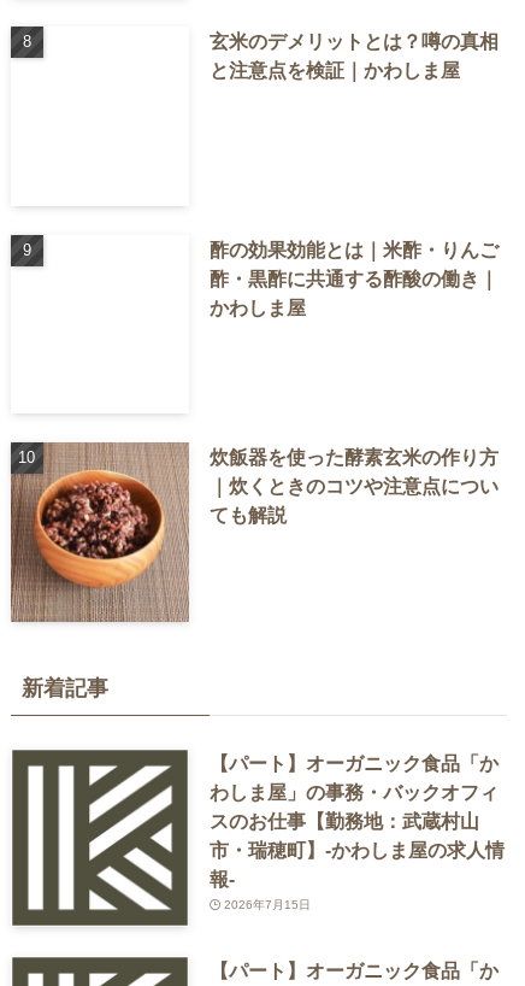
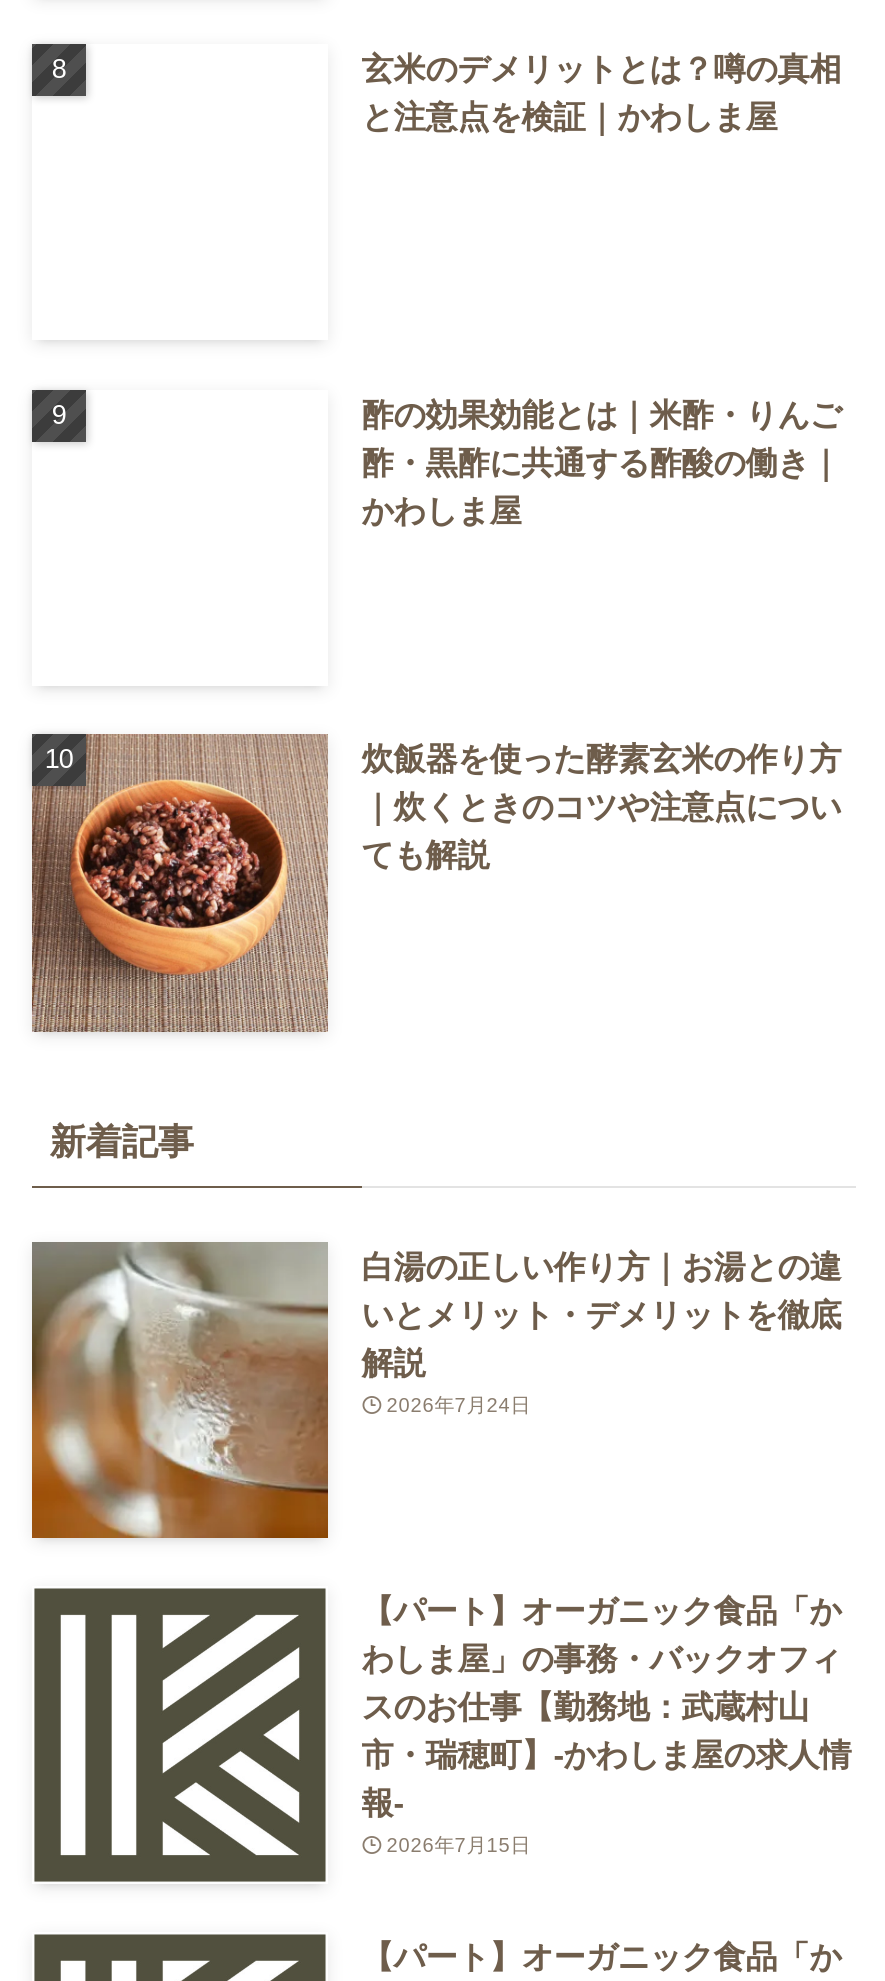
none -> [30,1242,842,1538] [image] | 白湯の正しい作り方｜お湯との違 | いとメリット・デメリットを徹底 | 解説 | 2026年7月24日

